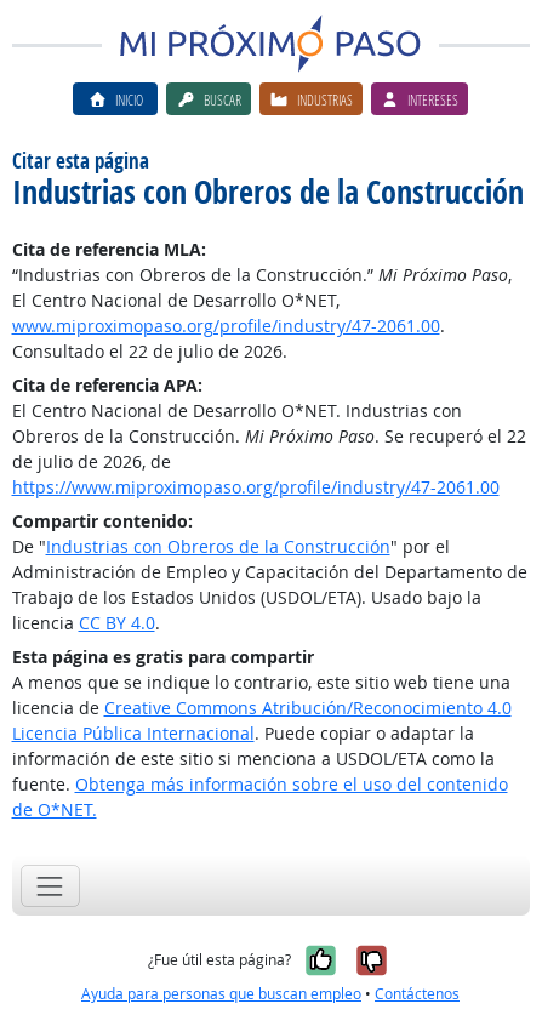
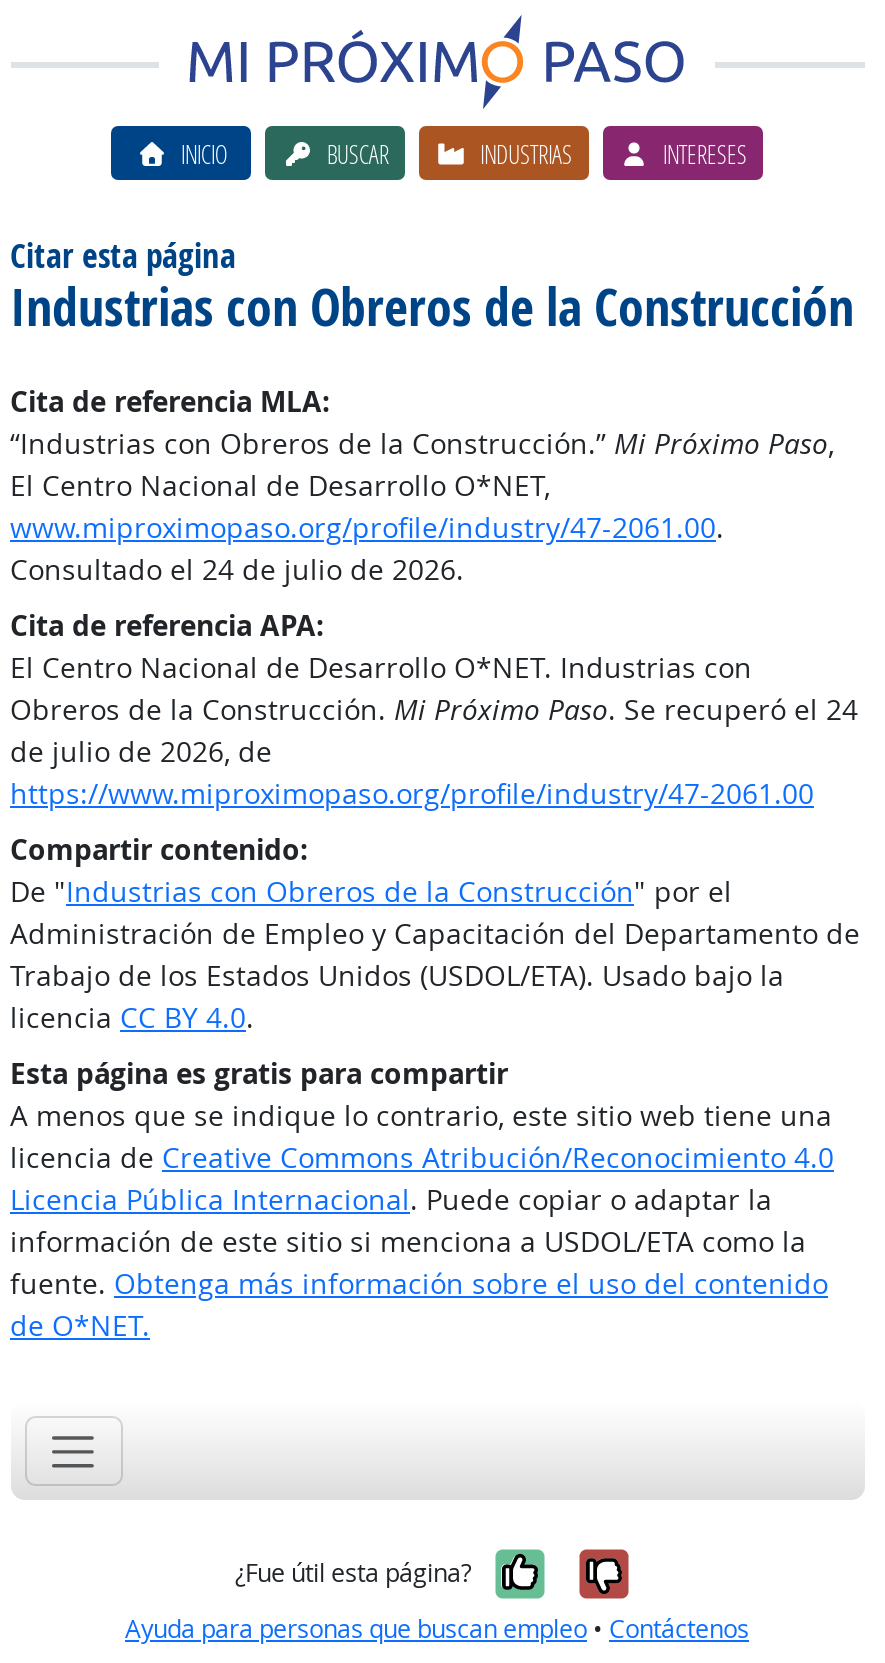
[12,340,287,363] Consultado el 22 de julio de 2026. -> [10,550,464,588] Consultado el 24 de julio de 2026.
[12,424,526,447] Obreros de la Construcción. Mi Próximo Paso. Se recuperó el 22 -> [10,690,858,728] Obreros de la Construcción. Mi Próximo Paso. Se recuperó el 24

